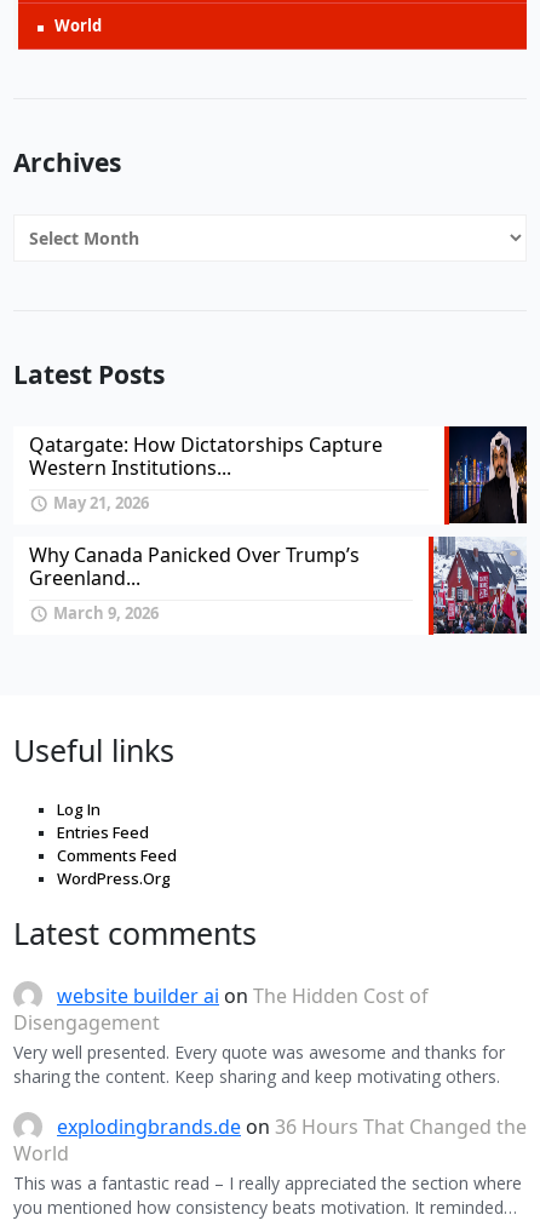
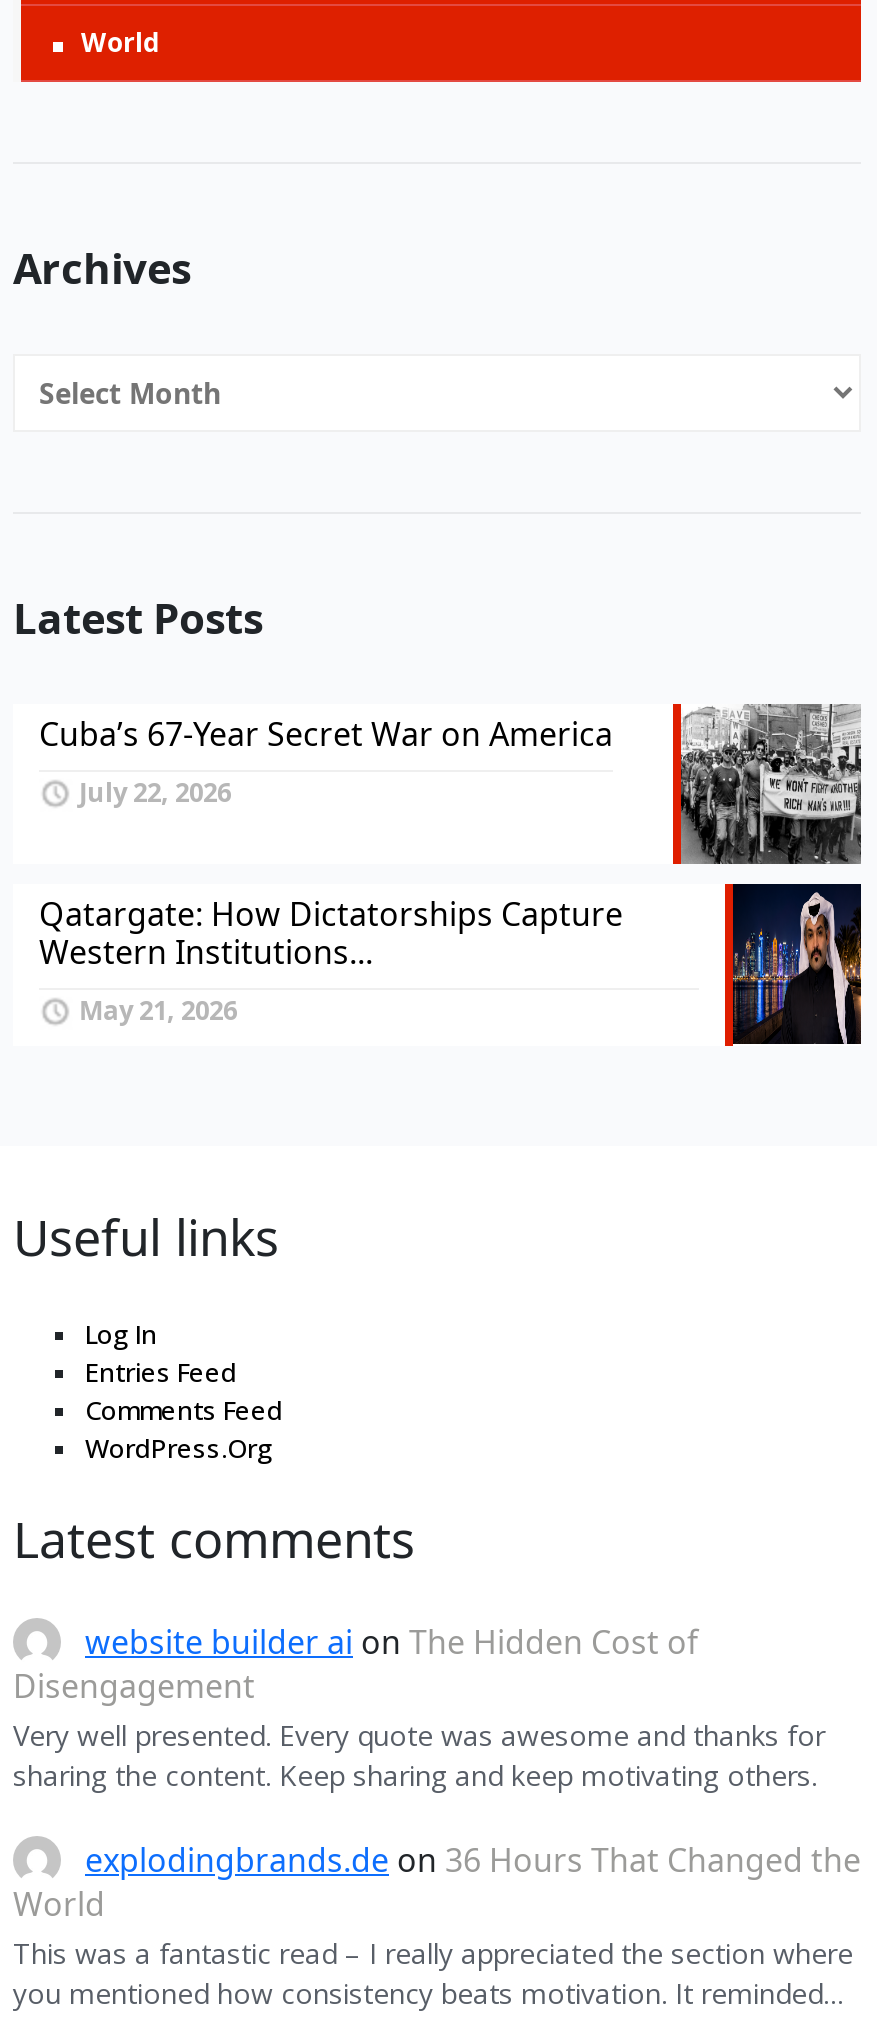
none -> [39,702,861,866] [image] | Cuba’s 67-Year Secret War on America | July 22, 2026
moved [29,431,383,513] -> [39,891,623,1027]: Qatargate: How Dictatorships Capture | Western Institutions... | May 21, 2026
[29,541,360,624] Why Canada Panicked Over Trump’s | Greenland... | March 9, 2026 -> none
[427,535,528,636] [image] -> none

